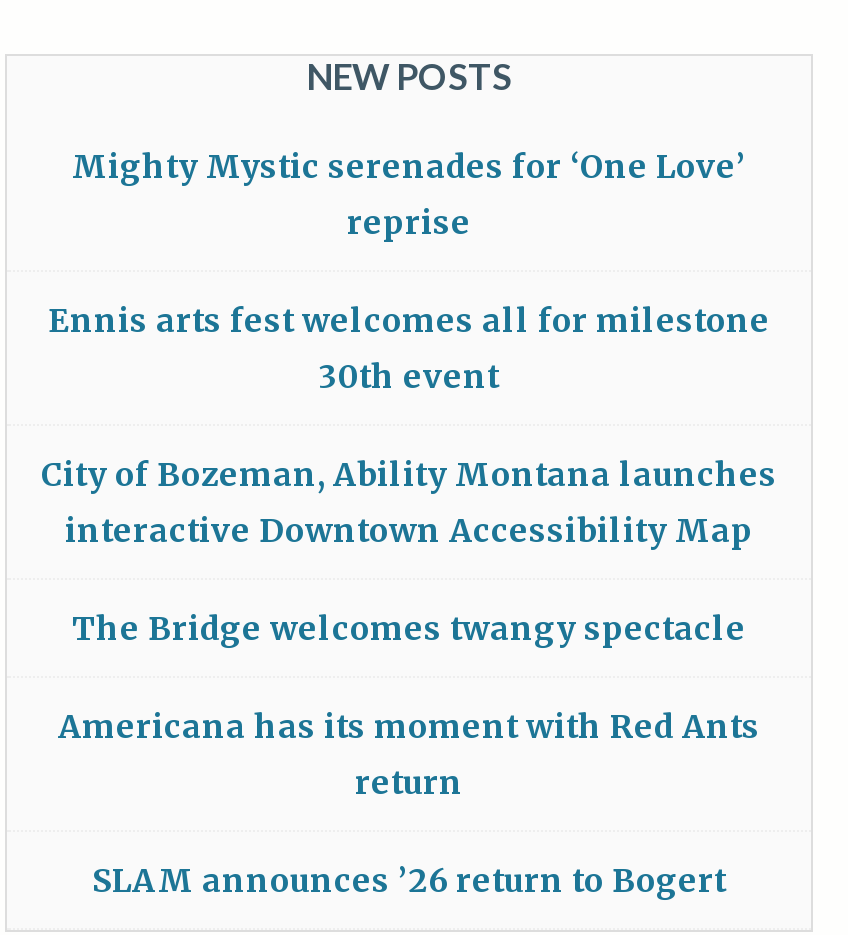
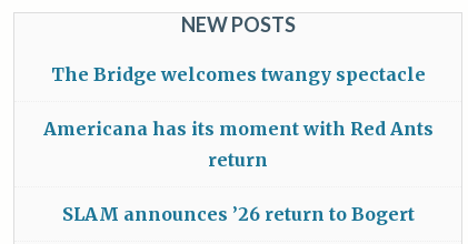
[41,146,777,550] Mighty Mystic serenades for ‘One Love’ | reprise | Ennis arts fest welcomes all for milestone | 30th event | City of Bozeman, Ability Montana launches | interactive Downtown Accessibility Map -> none

